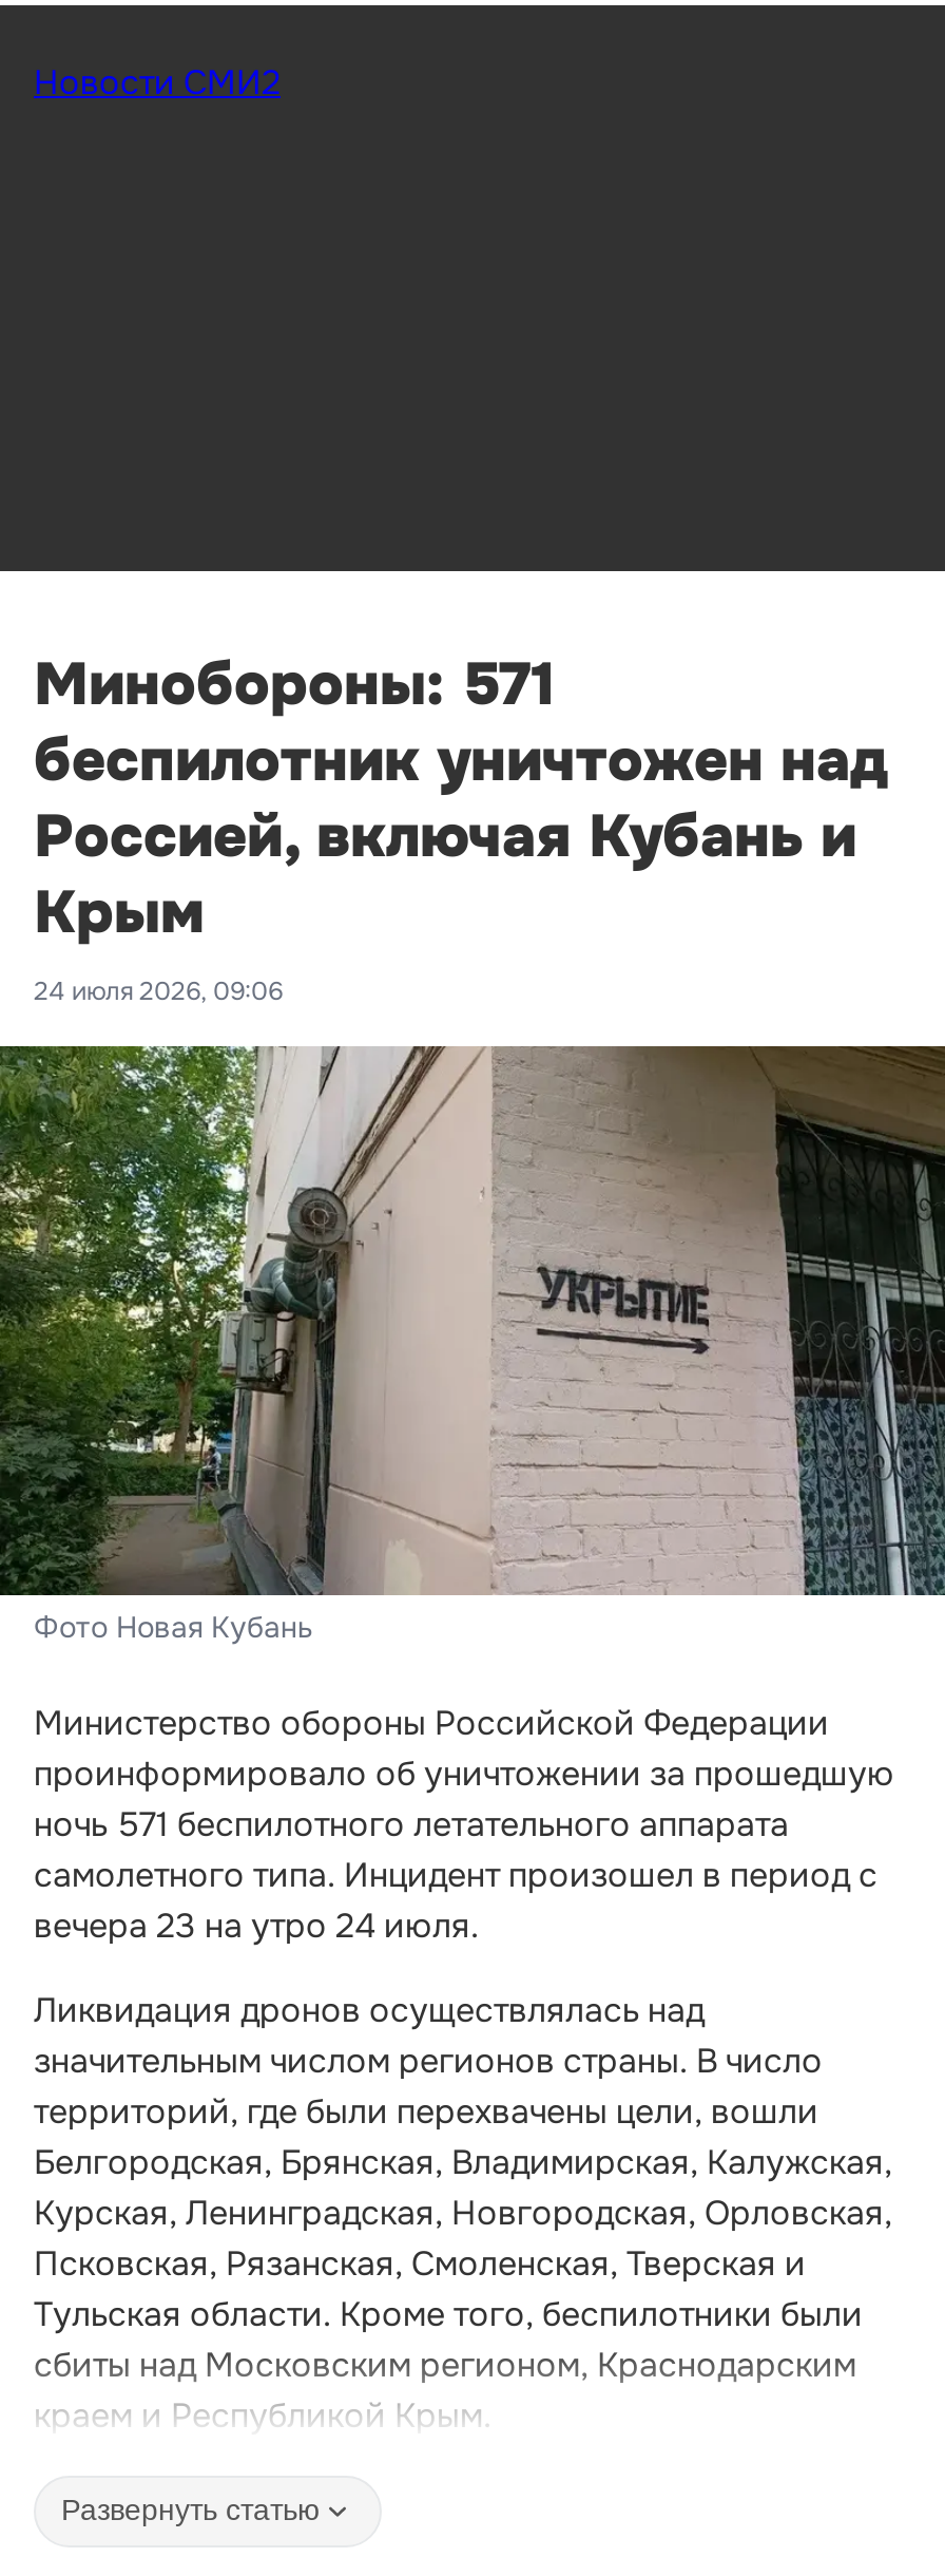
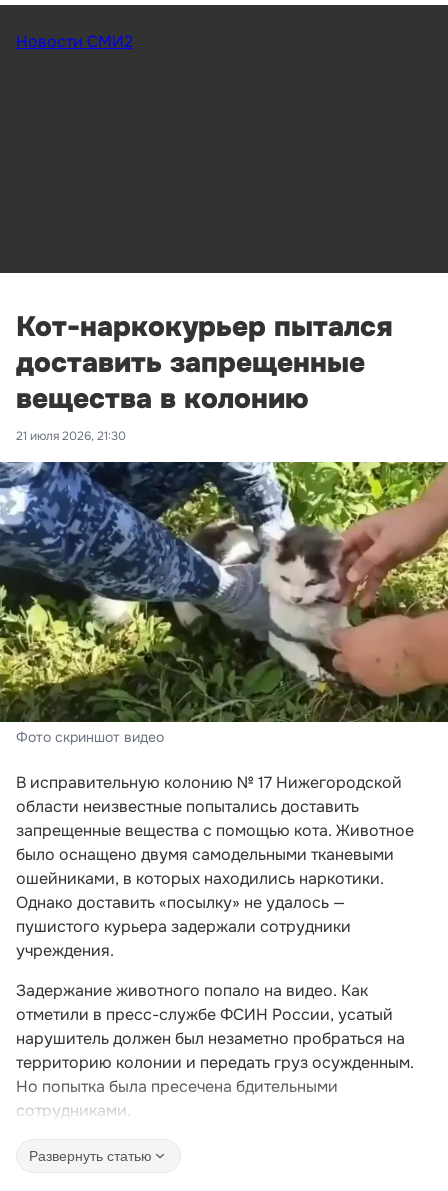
[34,647,888,1008] Минобороны: 571 | беспилотник уничтожен над | Россией, включая Кубань и | Крым | 24 июля 2026, 09:06 -> [16,309,393,444] Кот-наркокурьер пытался | доставить запрещенные | вещества в колонию | 21 июля 2026, 21:30
[6,1044,939,1645] [image] | Фото Новая Кубань -> [3,461,445,746] [image] | Фото скриншот видео
[34,1700,894,1947] Министерство обороны Российской Федерации | проинформировало об уничтожении за прошедшую | ночь 571 беспилотного летательного аппарата | самолетного типа. Инцидент произошел в период с | вечера 23 на утро 24 июля. -> [16,772,414,961] В исправительную колонию № 17 Нижегородской | области неизвестные попытались доставить | запрещенные вещества с помощью кота. Животное | было оснащено двумя самодельными тканевыми | ошейниками, в которых находились наркотики. | Однако доставить «посылку» не удалось — | пушистого курьера задержали сотрудники | учреждения.
[34,1988,892,2437] Ликвидация дронов осуществлялась над | значительным числом регионов страны. В число | территорий, где были перехвачены цели, вошли | Белгородская, Брянская, Владимирская, Калужская, | Курская, Ленинградская, Новгородская, Орловская, | Псковская, Рязанская, Смоленская, Тверская и | Тульская области. Кроме того, беспилотники были | сбиты над Московским регионом, Краснодарским | краем и Республикой Крым. -> [16,980,414,1121] Задержание животного попало на видео. Как | отметили в пресс-службе ФСИН России, усатый | нарушитель должен был незаметно пробраться на | территорию колонии и передать груз осужденным. | Но попытка была пресечена бдительными | сотрудниками.

